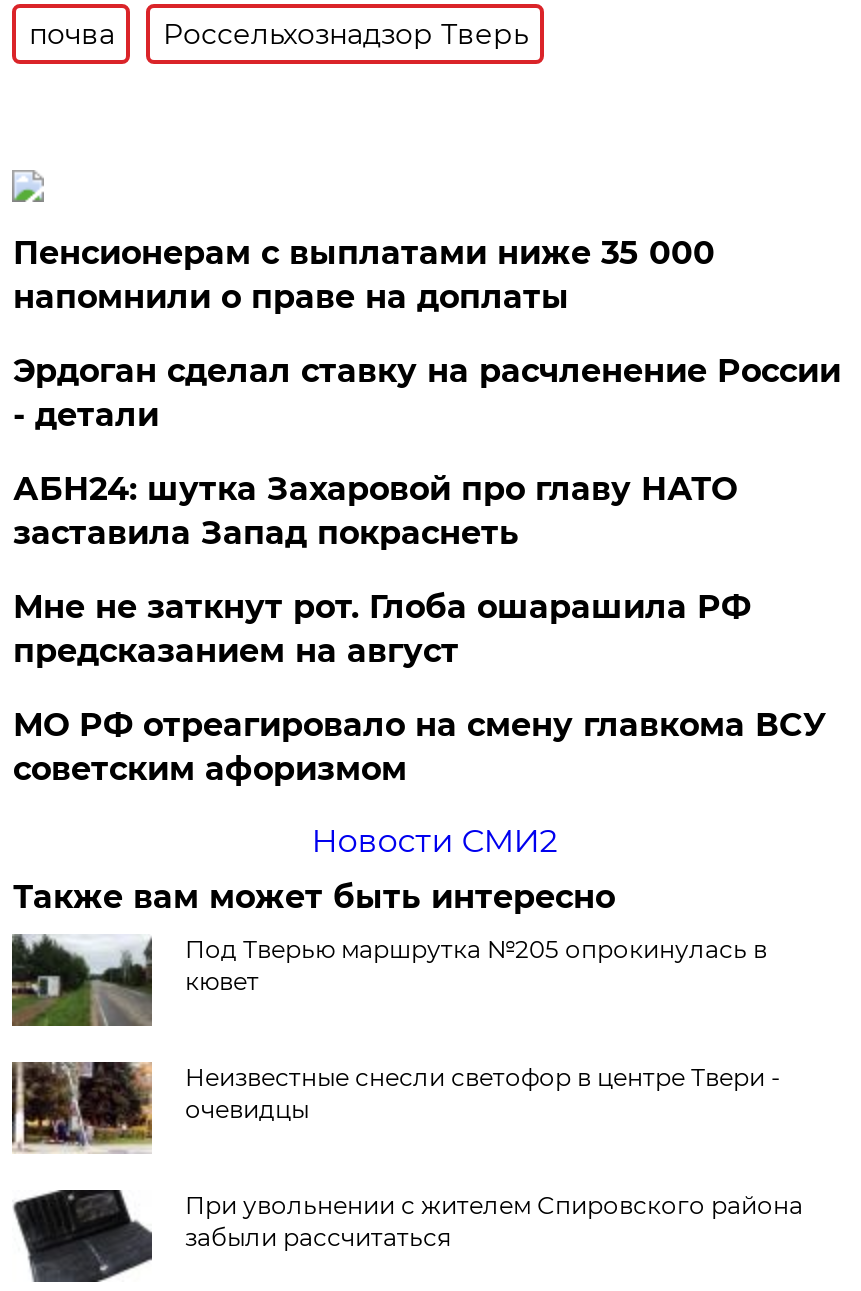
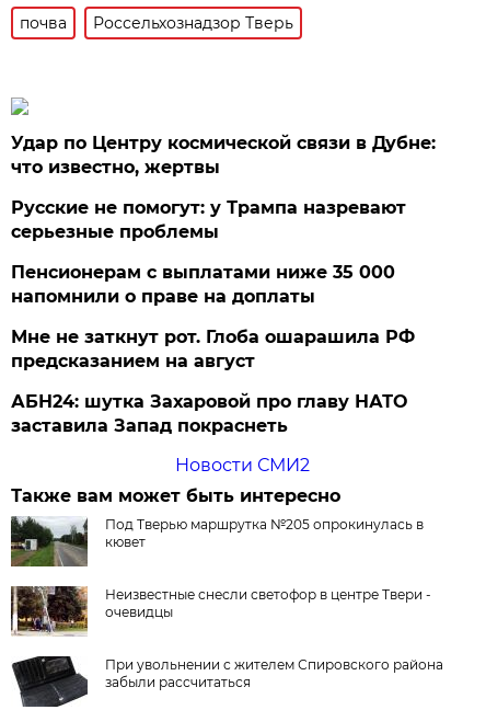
none -> [11,132,436,242] Удар по Центру космической связи в Дубне: | что известно, жертвы | Русские не помогут: у Трампа назревают | серьезные проблемы
moved [13,233,715,315] -> [11,261,396,306]: Пенсионерам с выплатами ниже 35 000 | напомнили о праве на доплаты
[13,351,841,433] Эрдоган сделал ставку на расчленение России | - детали -> none
moved [13,469,737,551] -> [11,391,408,436]: АБН24: шутка Захаровой про главу НАТО | заставила Запад покраснеть
[13,705,827,787] МО РФ отреагировало на смену главкома ВСУ | советским афоризмом -> none

